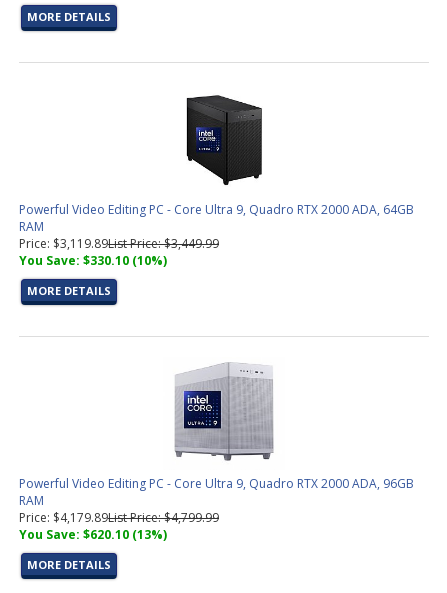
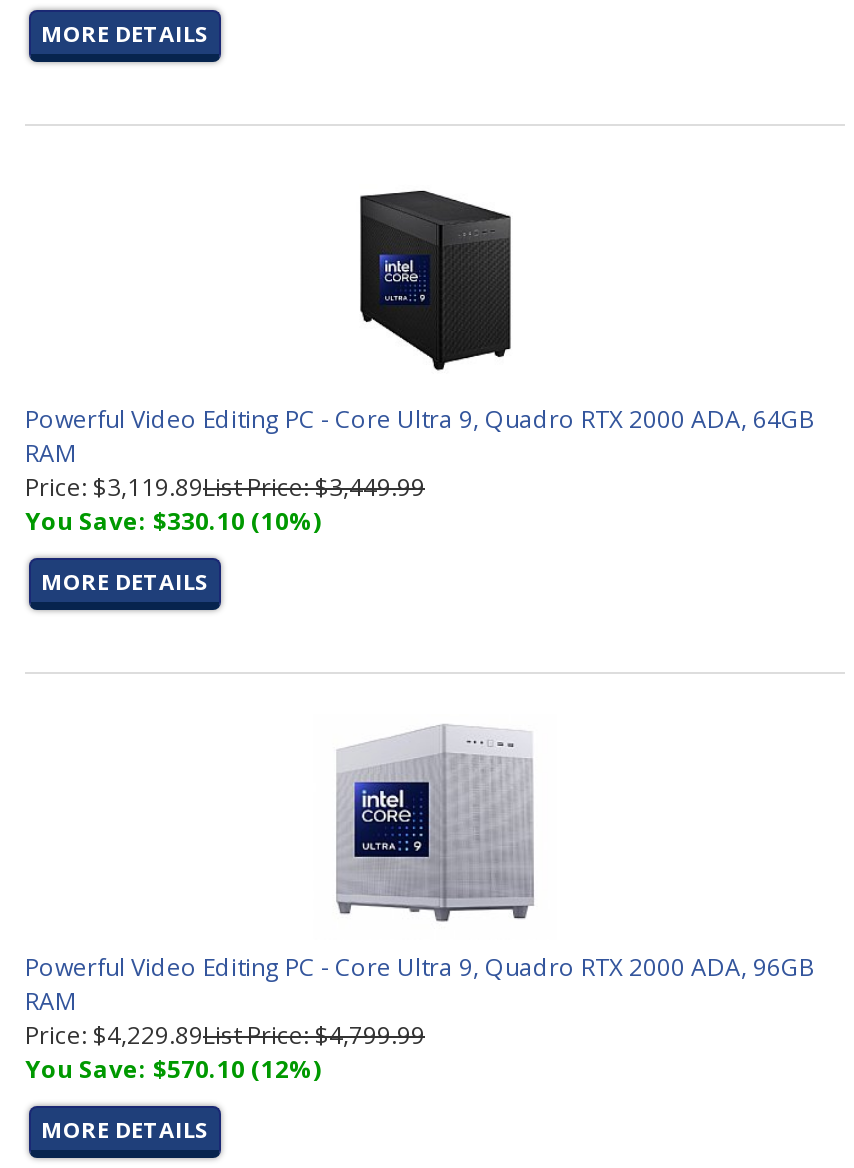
[19,509,219,526] Price: $4,179.89List Price: $4,799.99 -> [25,1018,425,1052] Price: $4,229.89List Price: $4,799.99
[19,526,167,543] You Save: $620.10 (13%) -> [25,1052,321,1086] You Save: $570.10 (12%)

